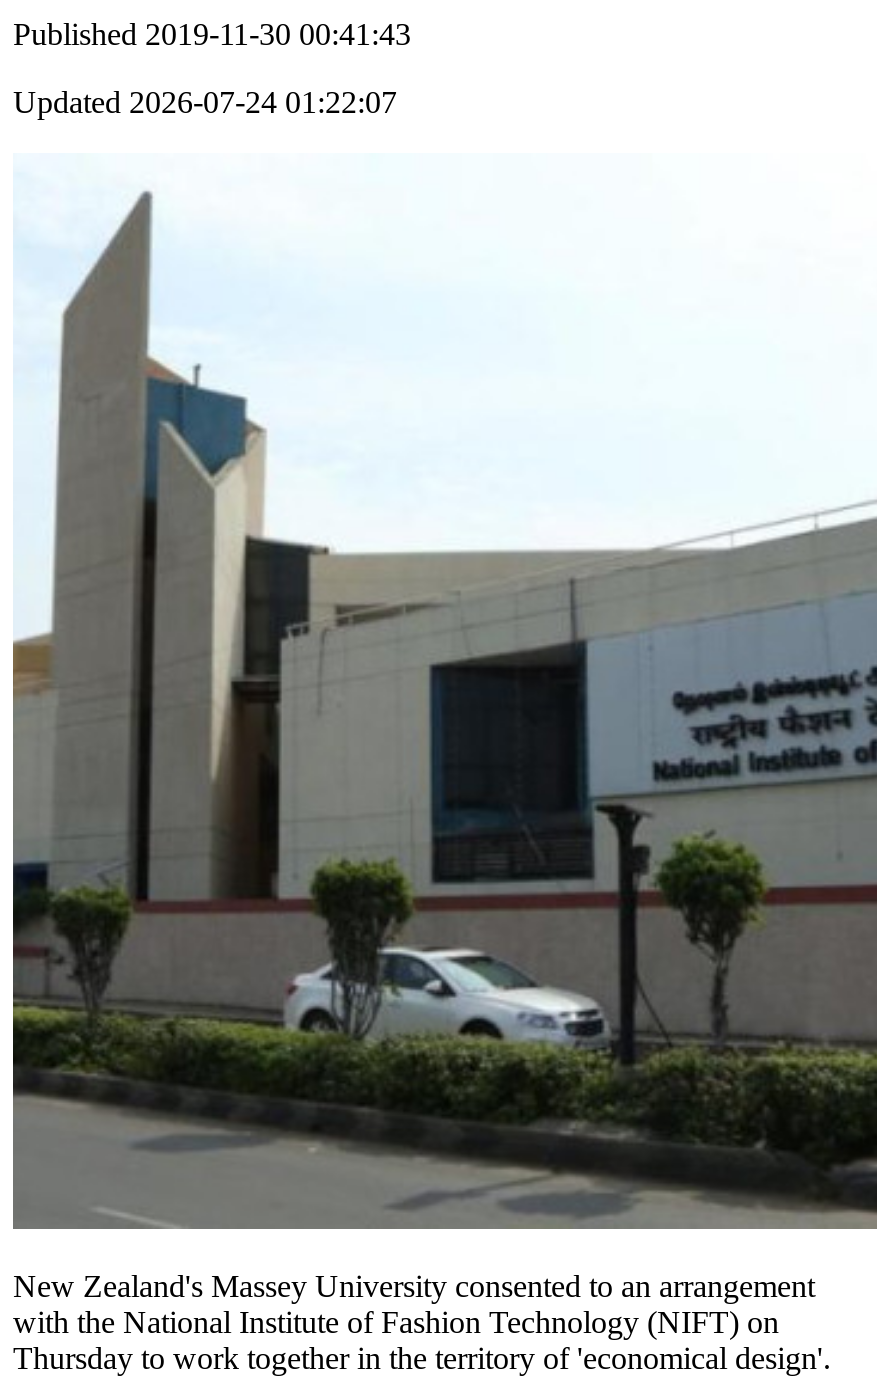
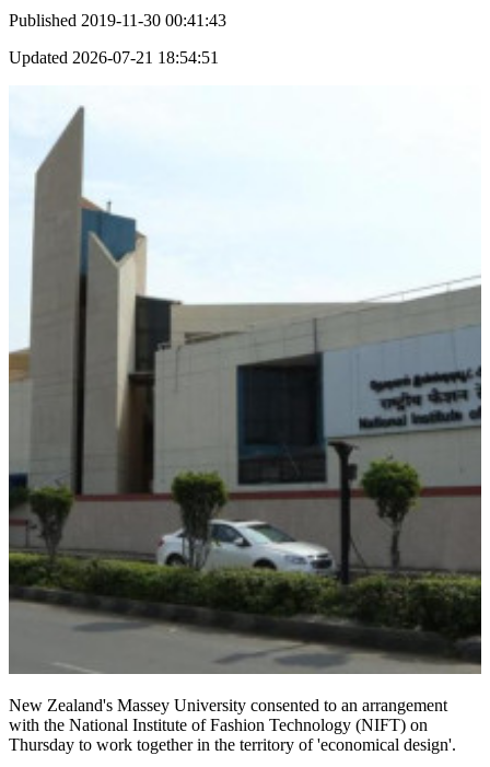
[13,84,397,118] Updated 2026-07-24 01:22:07 -> [9,48,219,66] Updated 2026-07-21 18:54:51

